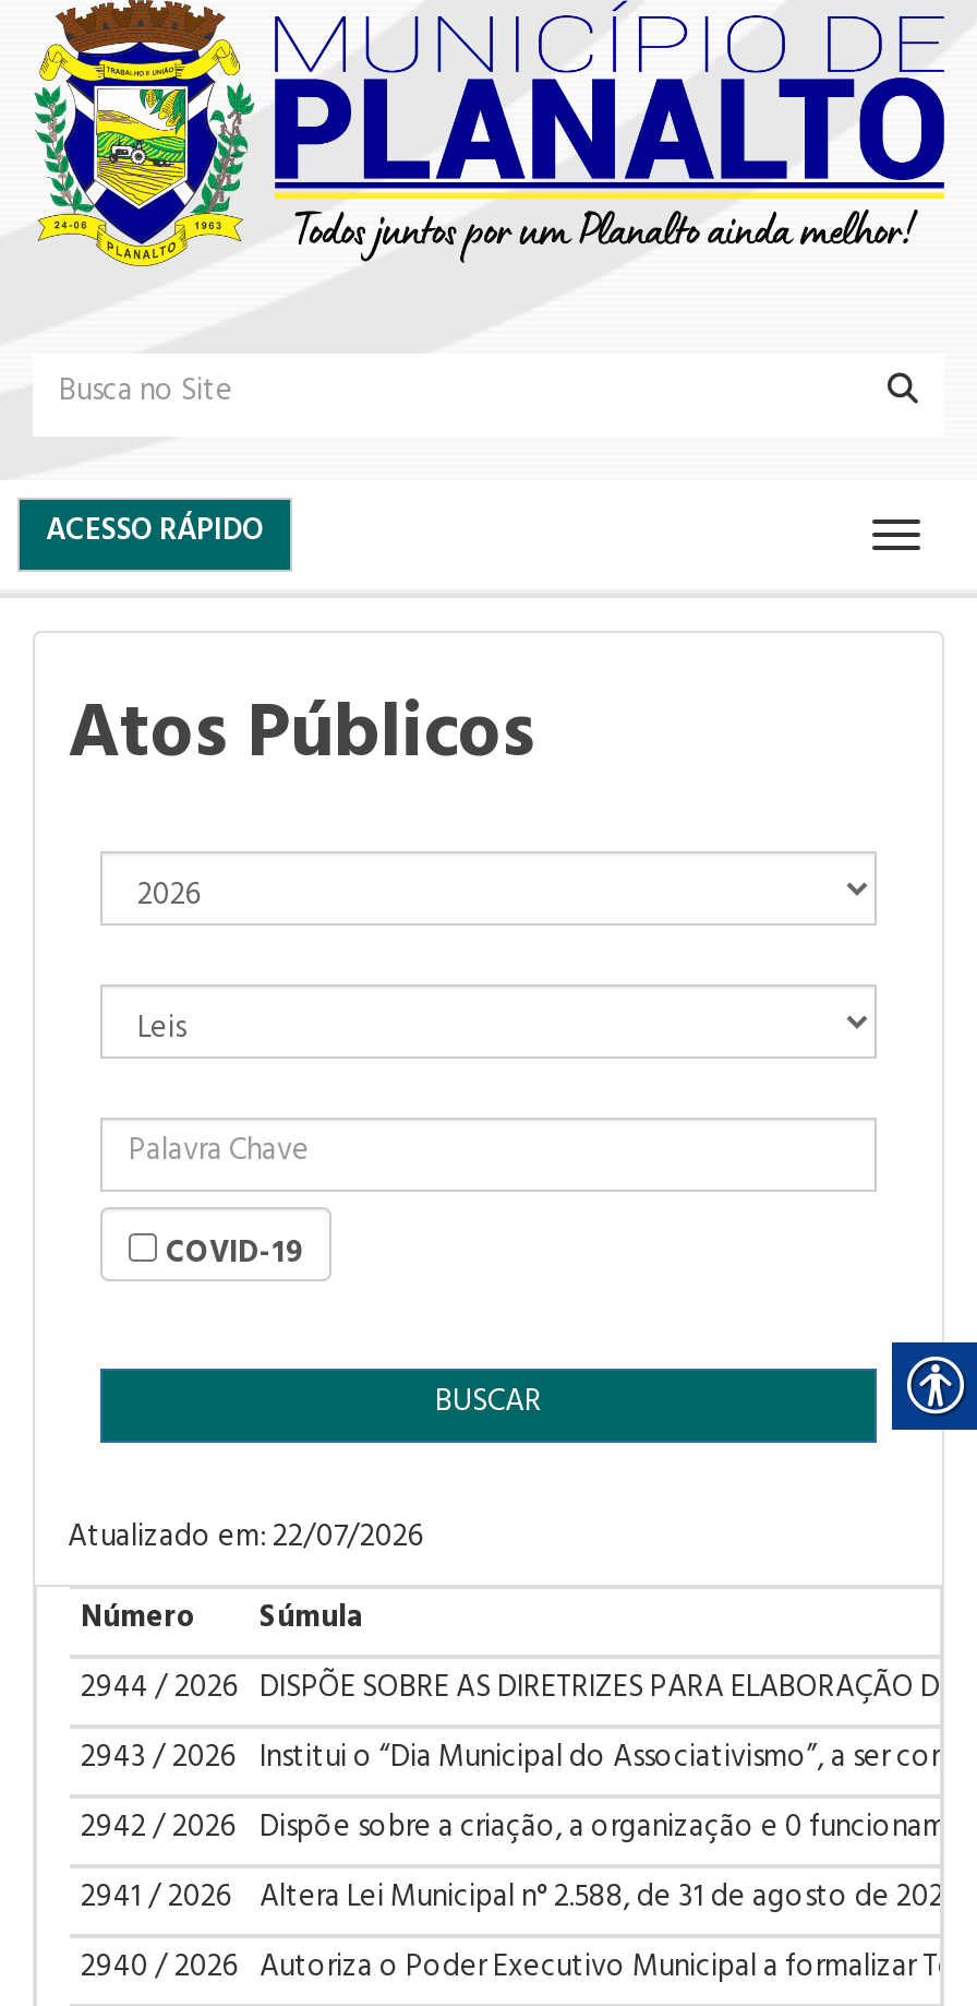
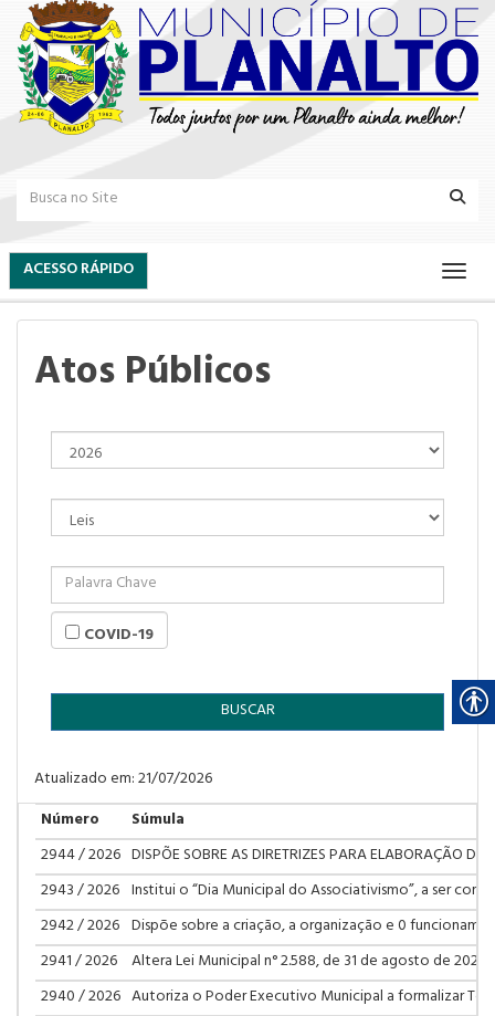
[68,1510,423,1569] Atualizado em: 22/07/2026 -> [34,765,212,795] Atualizado em: 21/07/2026

